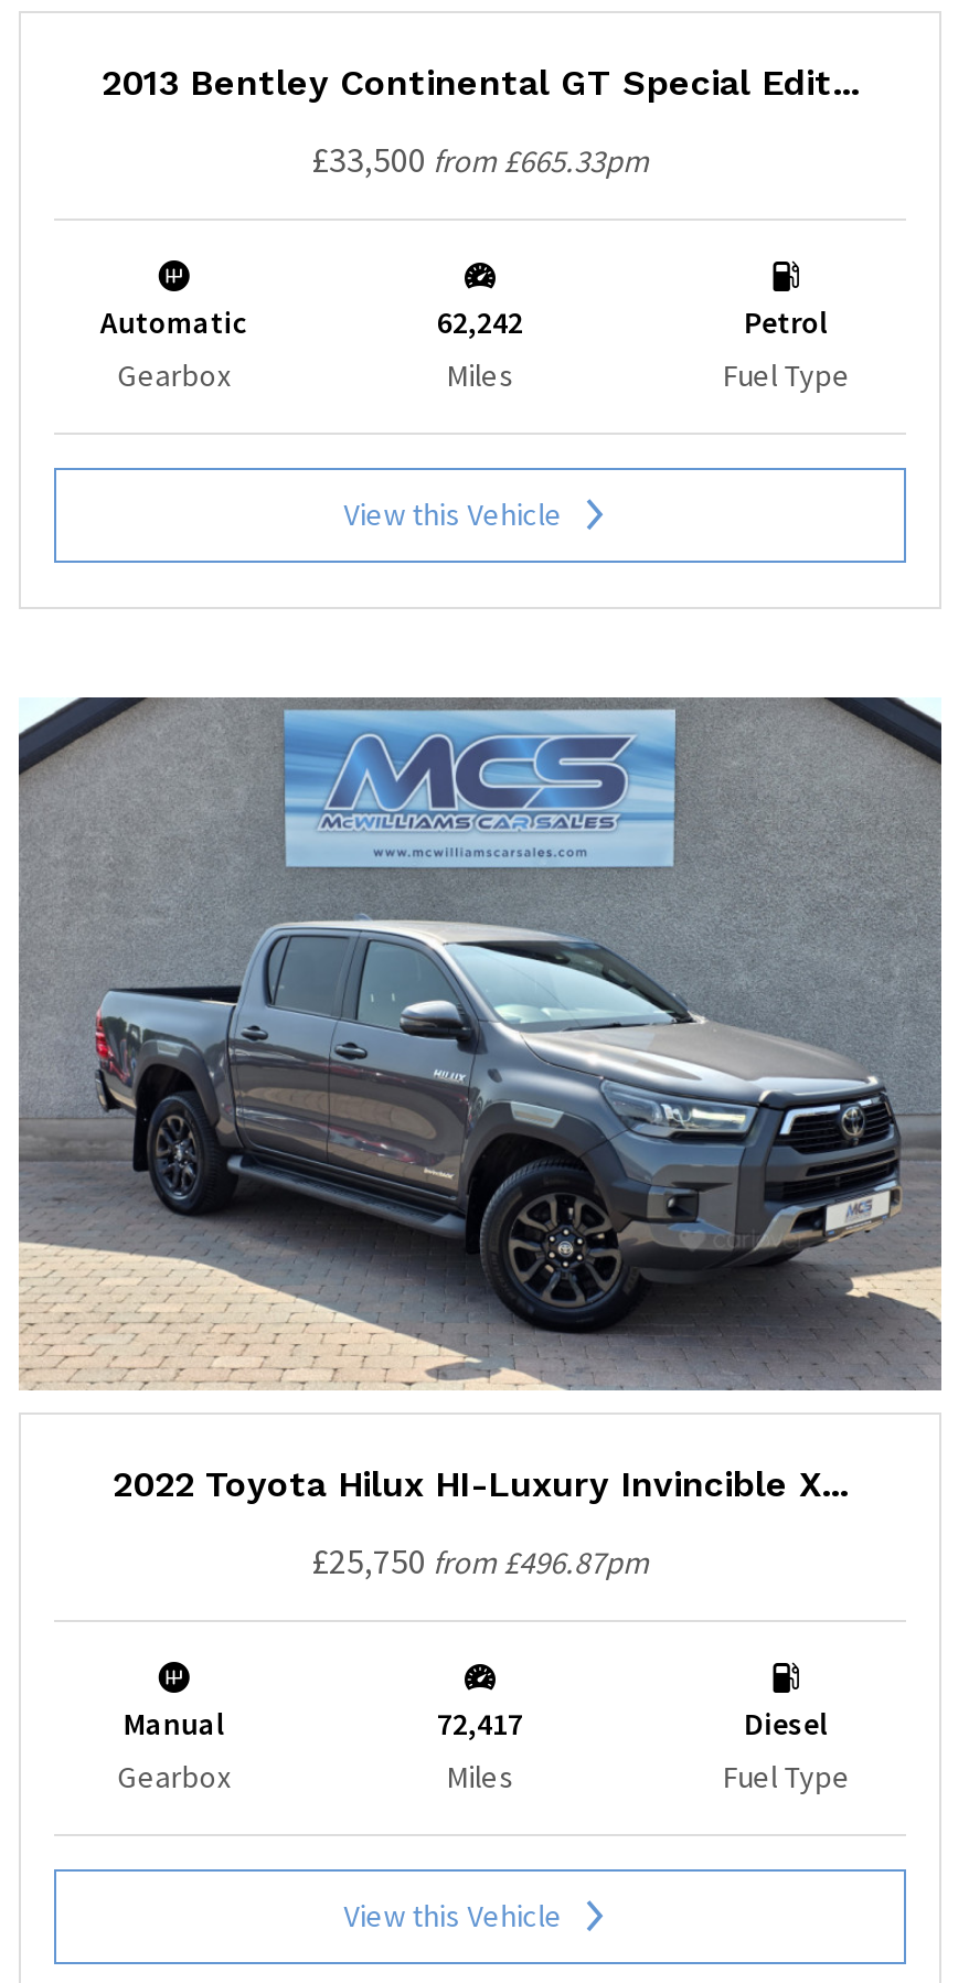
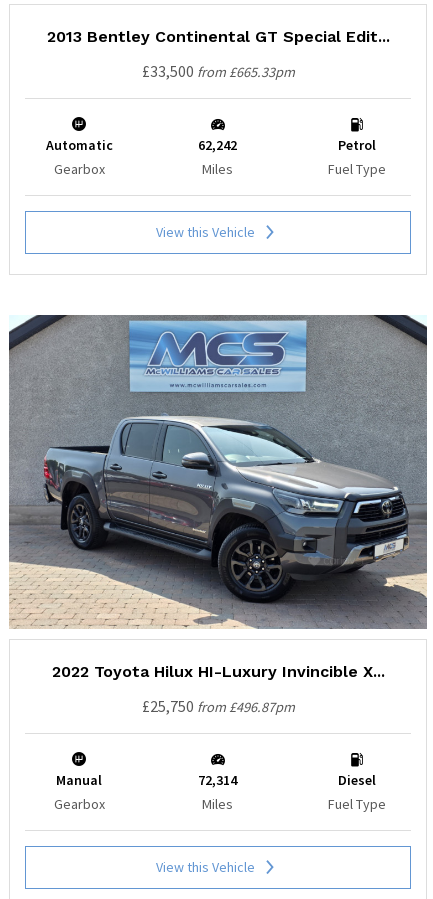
[437,1703,523,1742] 72,417 -> [198,770,237,788] 72,314

